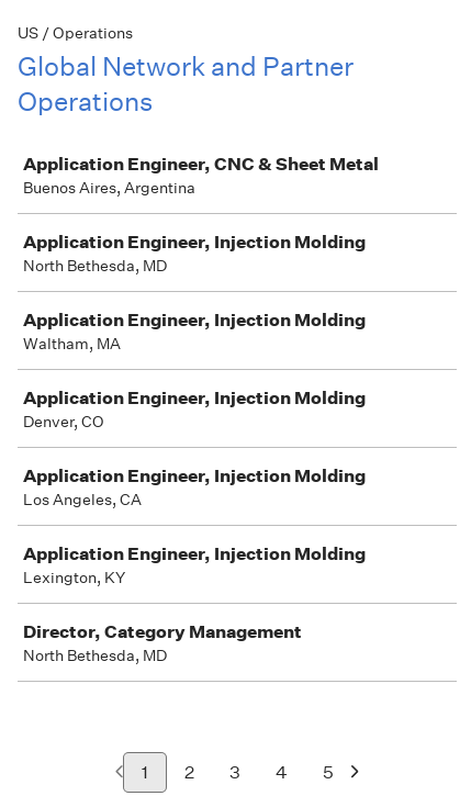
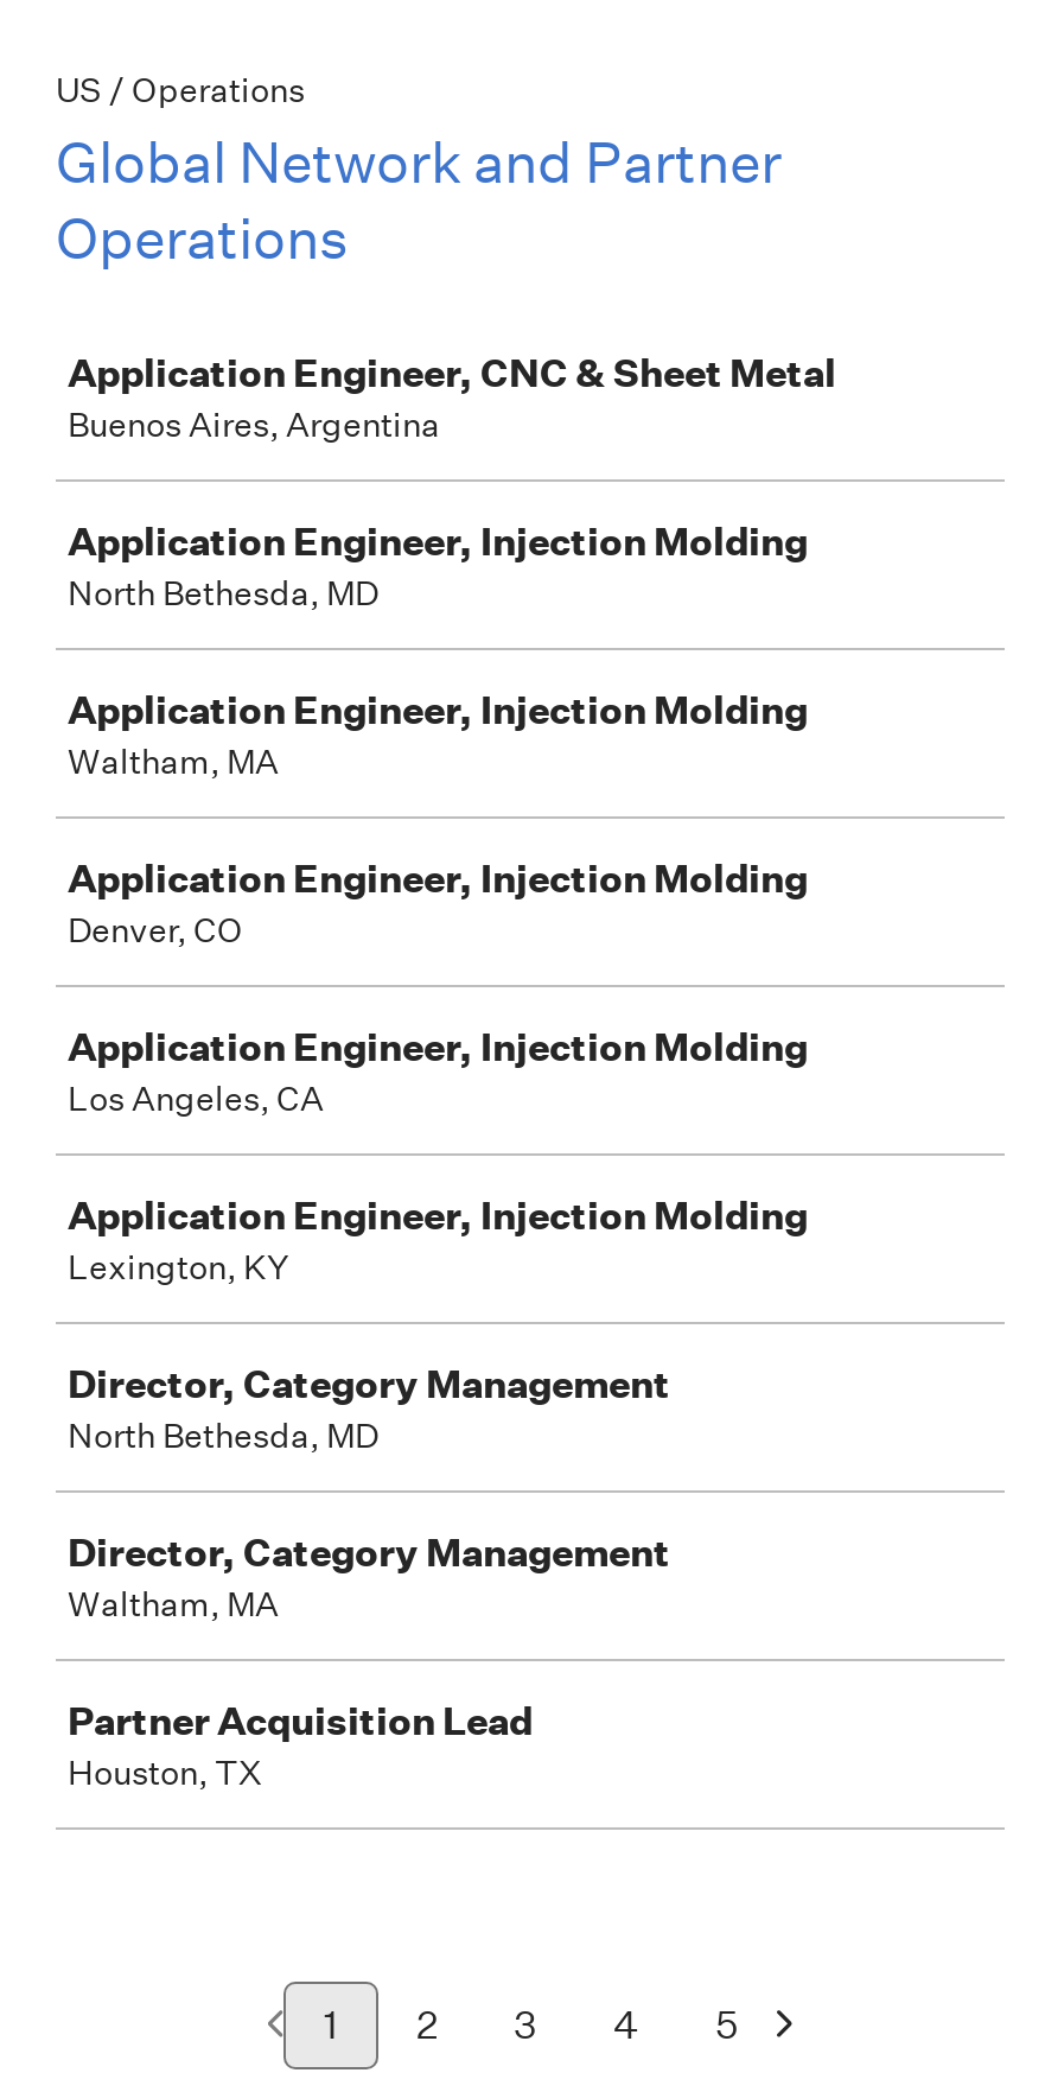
none -> [68,1528,670,1794] Director, Category Management | Waltham, MA | Partner Acquisition Lead | Houston, TX

